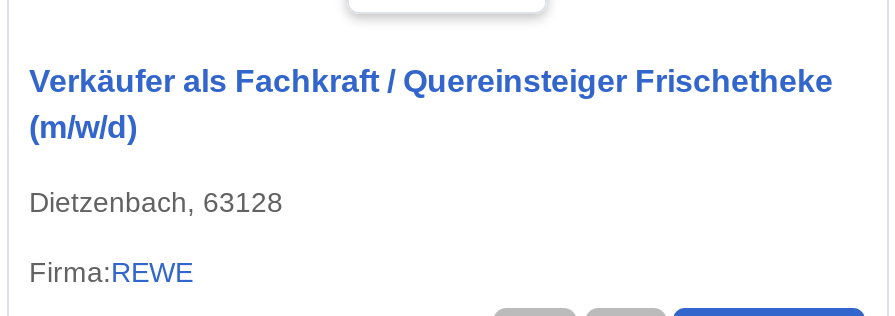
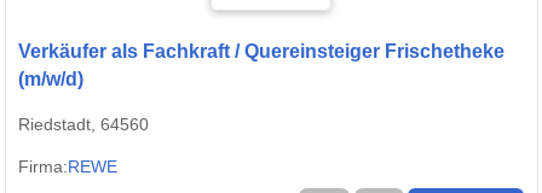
[29,186,283,218] Dietzenbach, 63128 -> [18,115,149,134] Riedstadt, 64560

